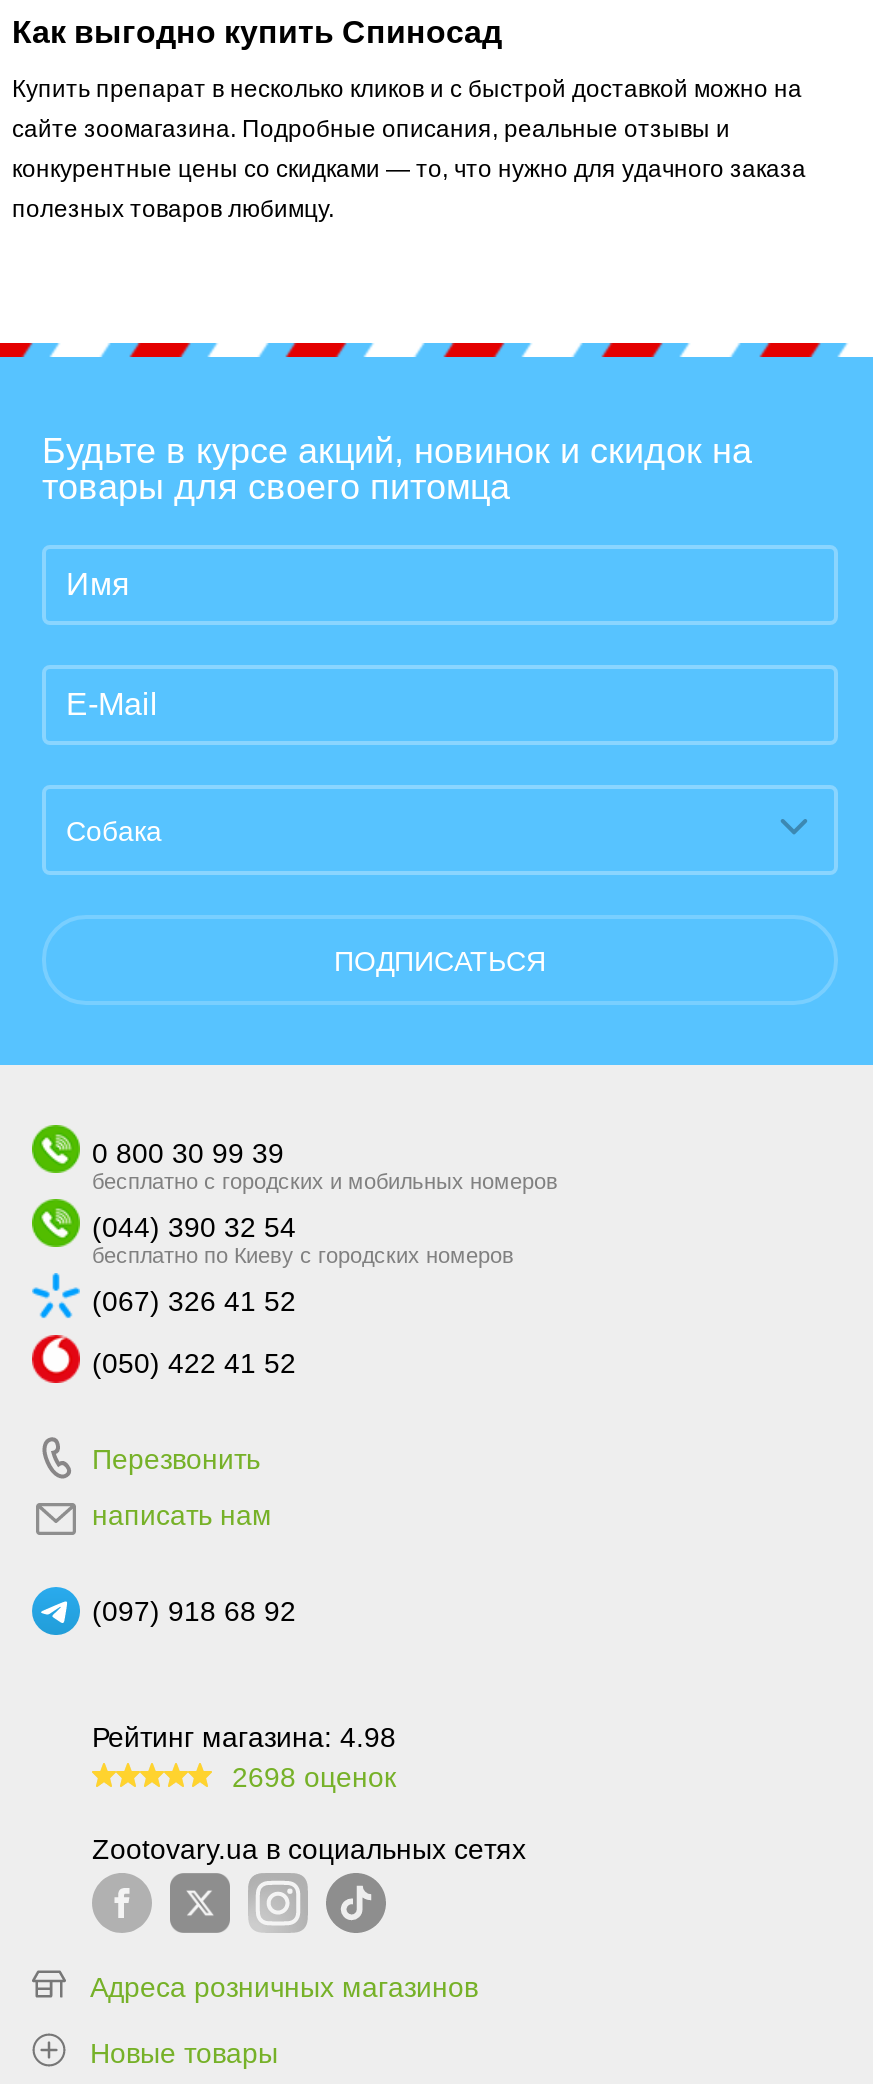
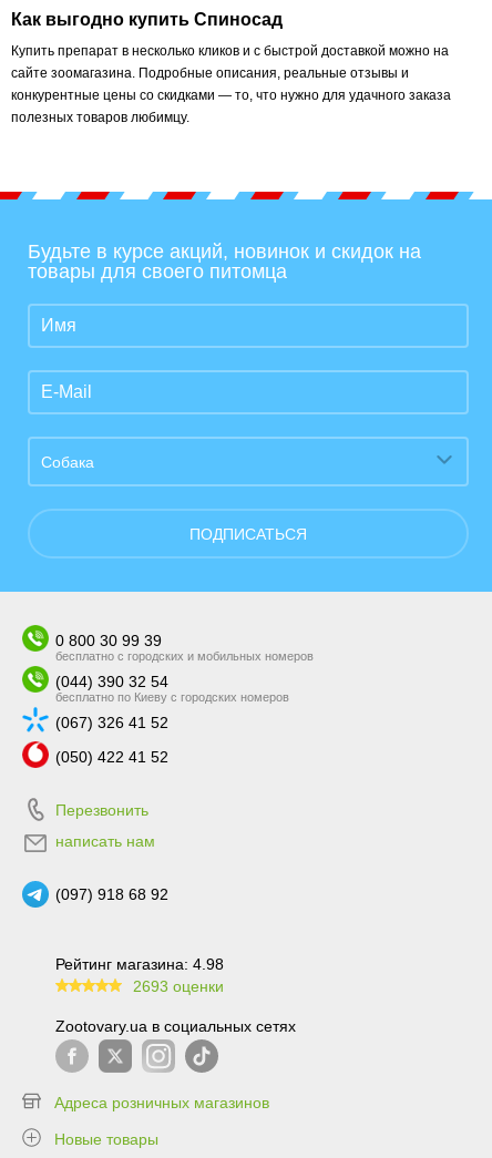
[232,1761,396,1793] 2698 оценок -> [133,977,224,995] 2693 оценки

